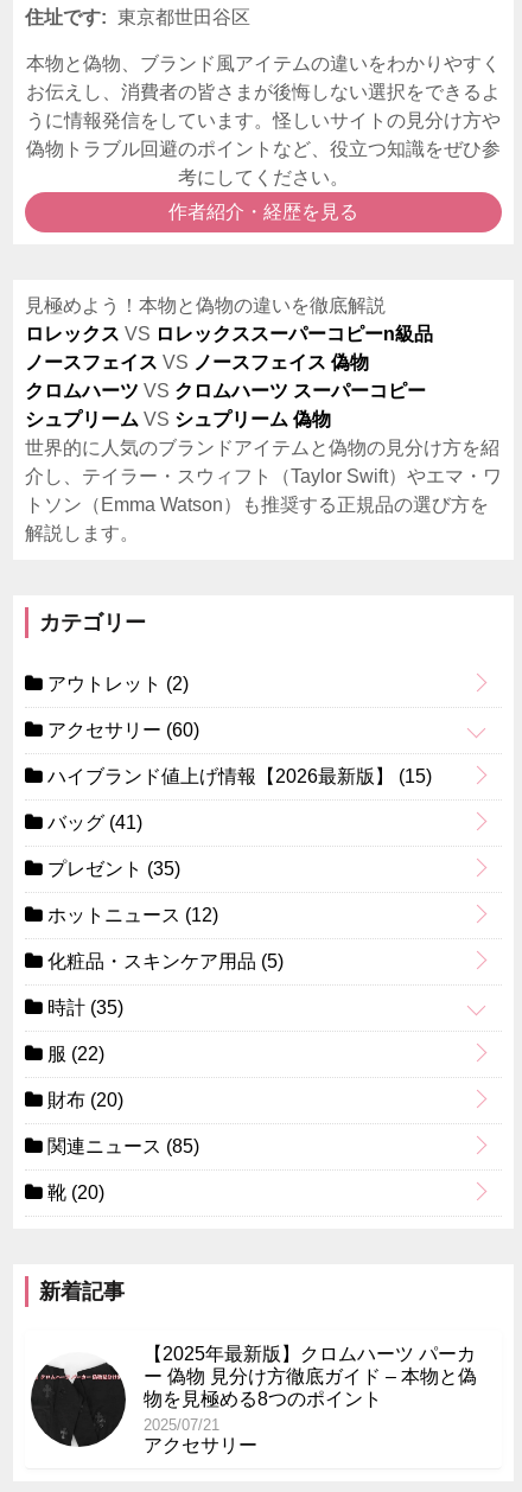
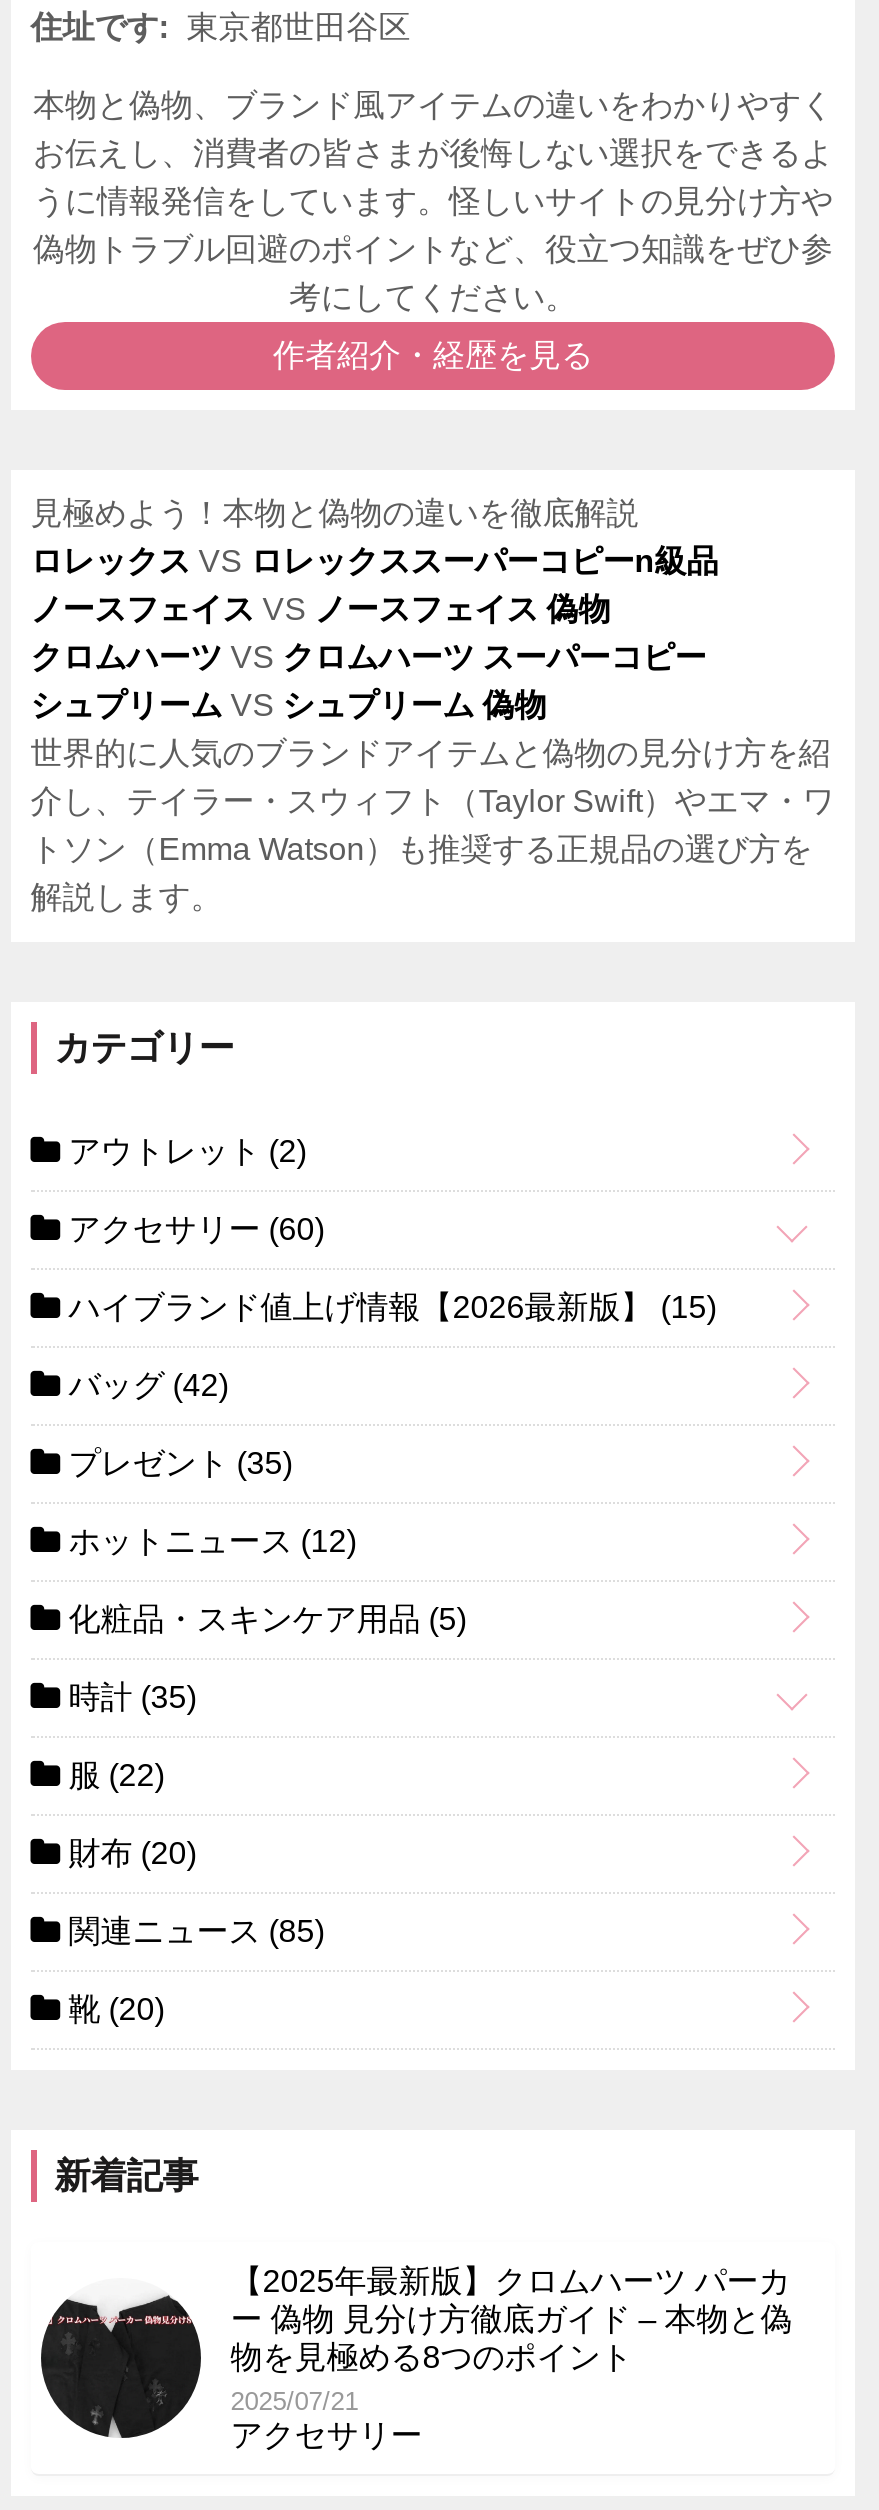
[42,812,142,832] バッグ(41) -> [61,1367,229,1401] バッグ(42)

